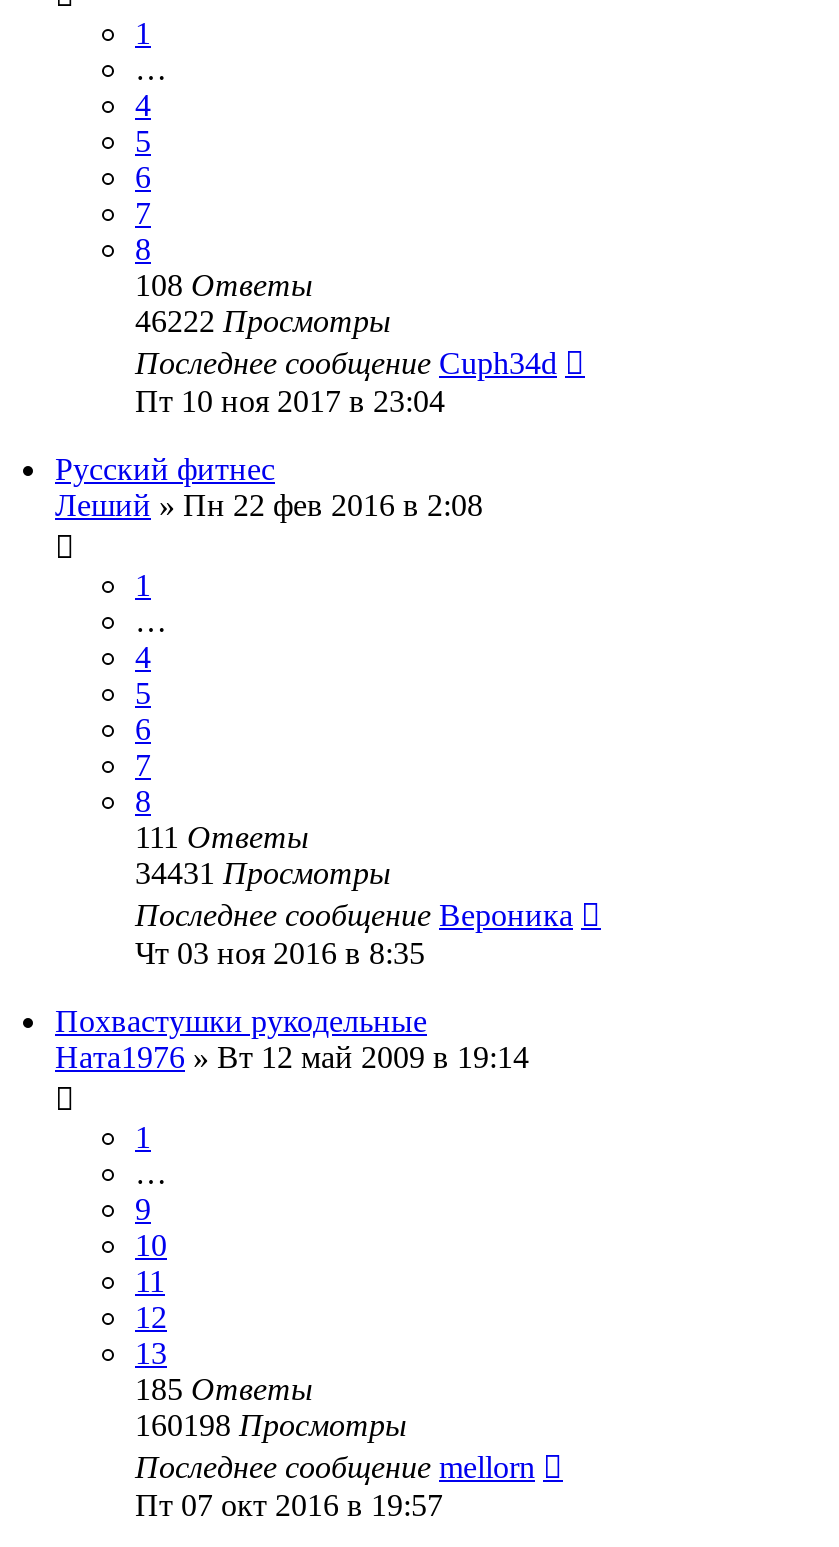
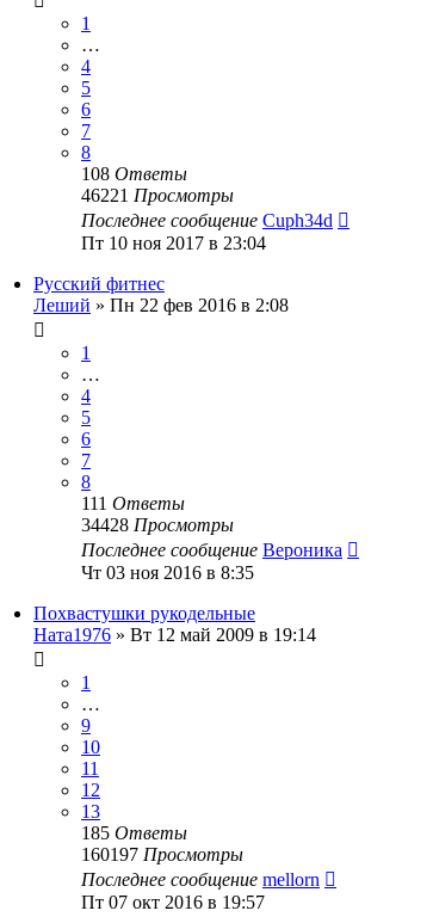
[135,304,391,338] 46222 Просмотры -> [81,185,234,205] 46221 Просмотры
[135,856,391,890] 34431 Просмотры -> [81,515,234,535] 34428 Просмотры
[135,1408,407,1442] 160198 Просмотры -> [81,844,243,864] 160197 Просмотры

